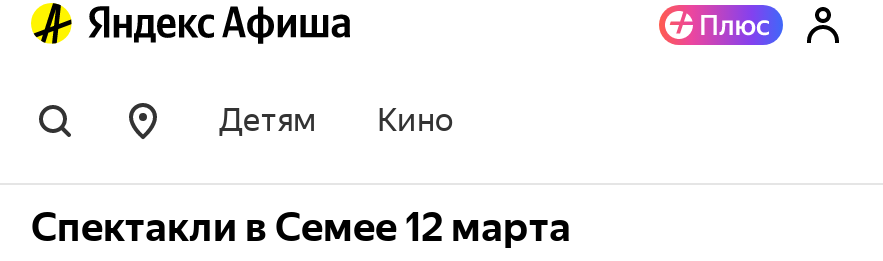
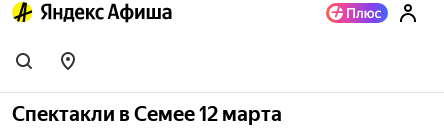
[219,101,453,139] Детям | Кино -> none

